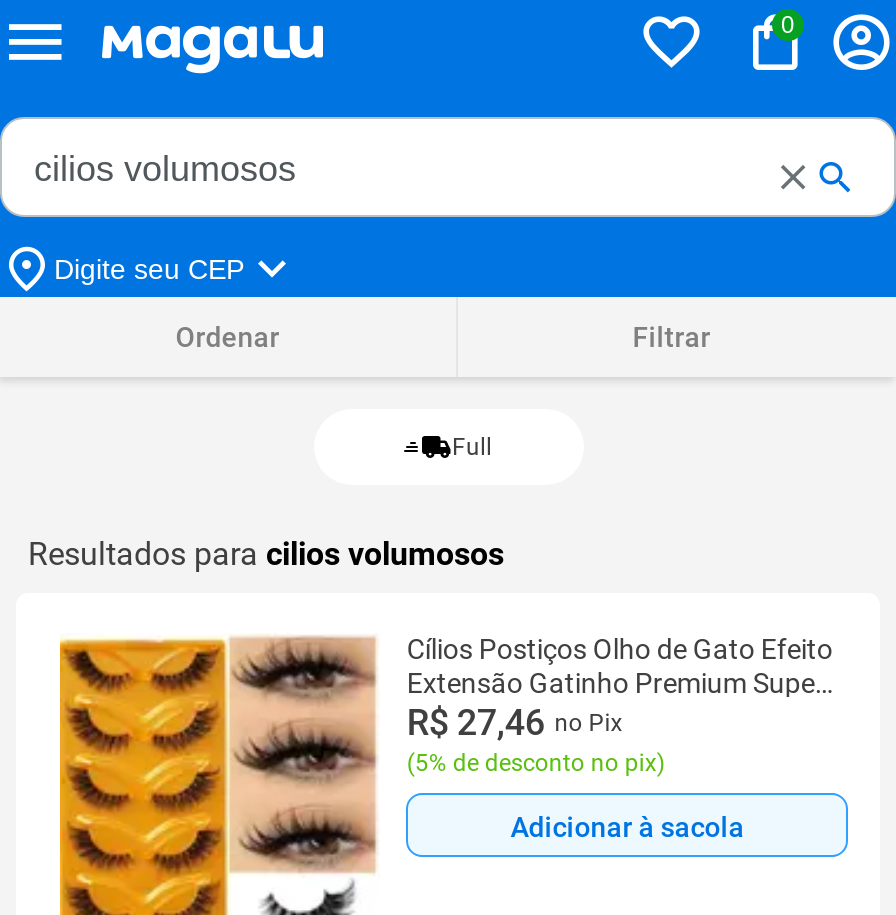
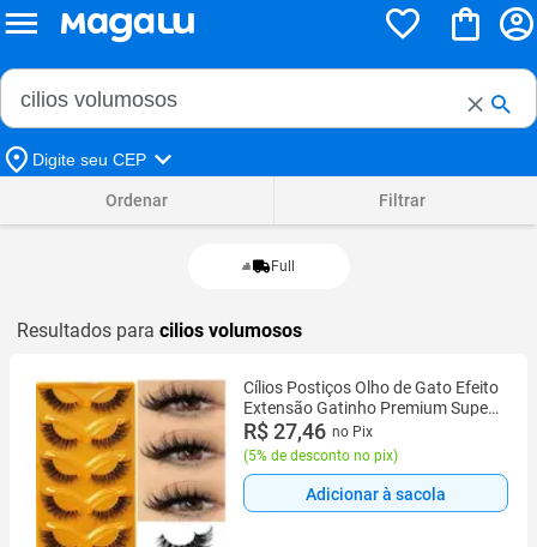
[781,11,795,39] 0 -> none

